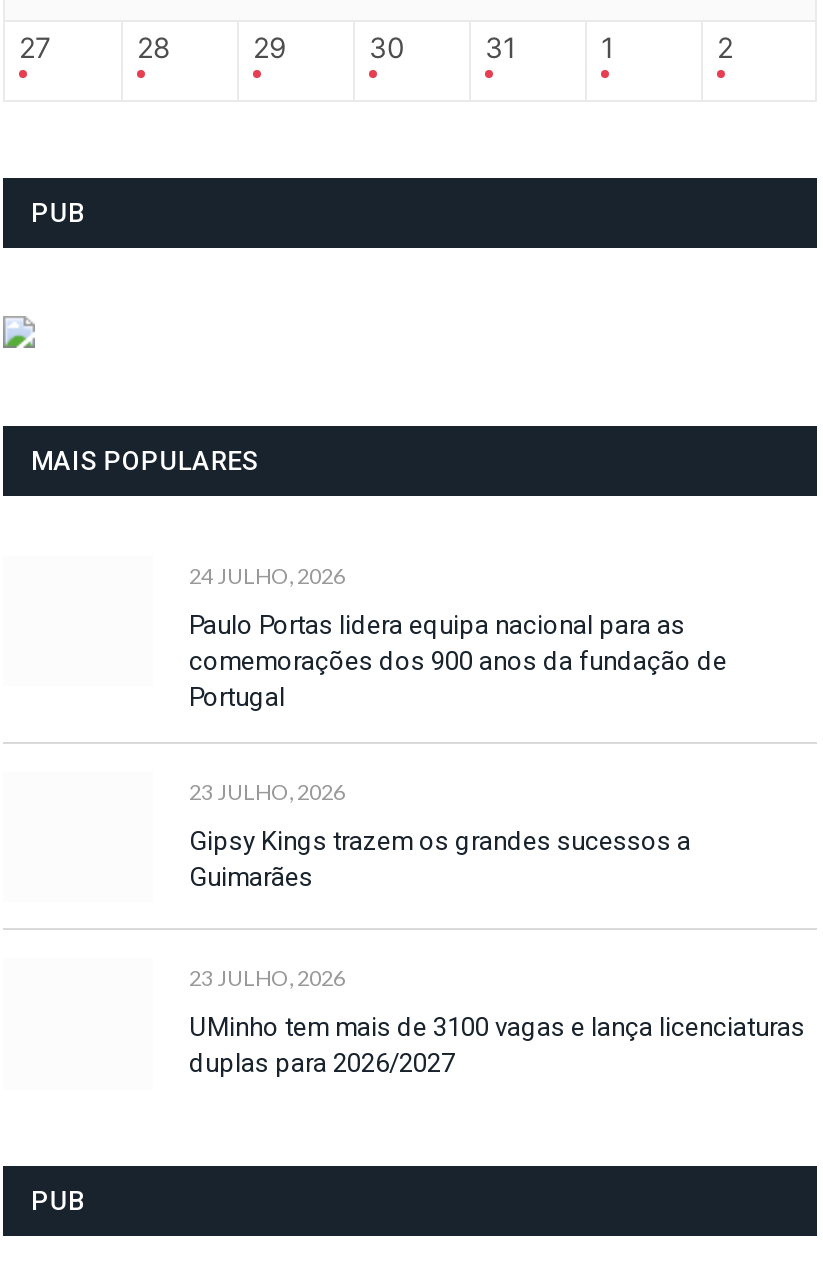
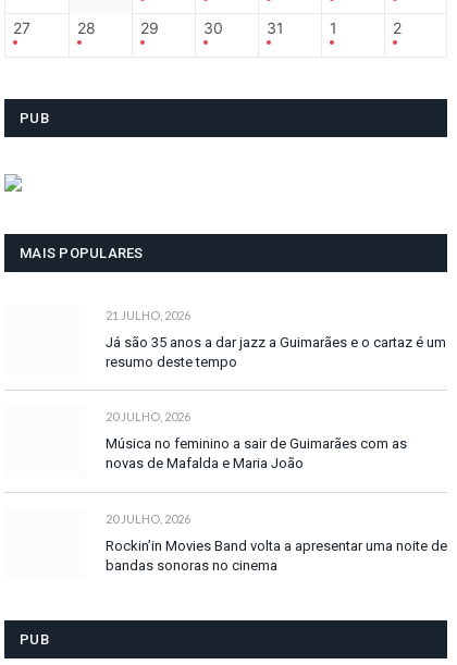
[189,562,345,588] 24 JULHO, 2026 -> [106,308,190,322] 21 JULHO, 2026
[189,610,727,712] Paulo Portas lidera equipa nacional para as | comemorações dos 900 anos da fundação de | Portugal -> [106,334,446,370] Já são 35 anos a dar jazz a Guimarães e o cartaz é um | resumo deste tempo
[189,778,345,804] 23 JULHO, 2026 -> [106,409,190,424] 20 JULHO, 2026
[189,826,691,892] Gipsy Kings trazem os grandes sucessos a | Guimarães -> [106,436,407,471] Música no feminino a sair de Guimarães com as | novas de Mafalda e Maria João
[189,964,345,990] 23 JULHO, 2026 -> [106,511,190,525] 20 JULHO, 2026
[189,1012,805,1078] UMinho tem mais de 3100 vagas e lança licenciaturas | duplas para 2026/2027 -> [106,537,447,573] Rockin’in Movies Band volta a apresentar uma noite de | bandas sonoras no cinema

